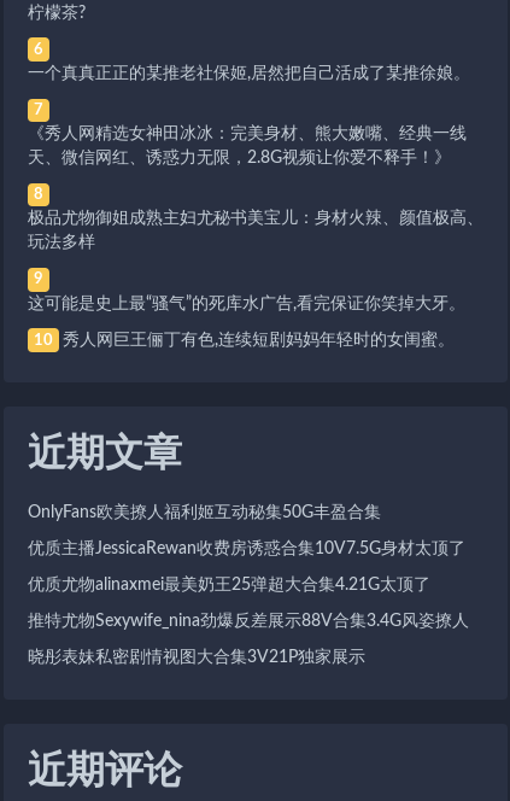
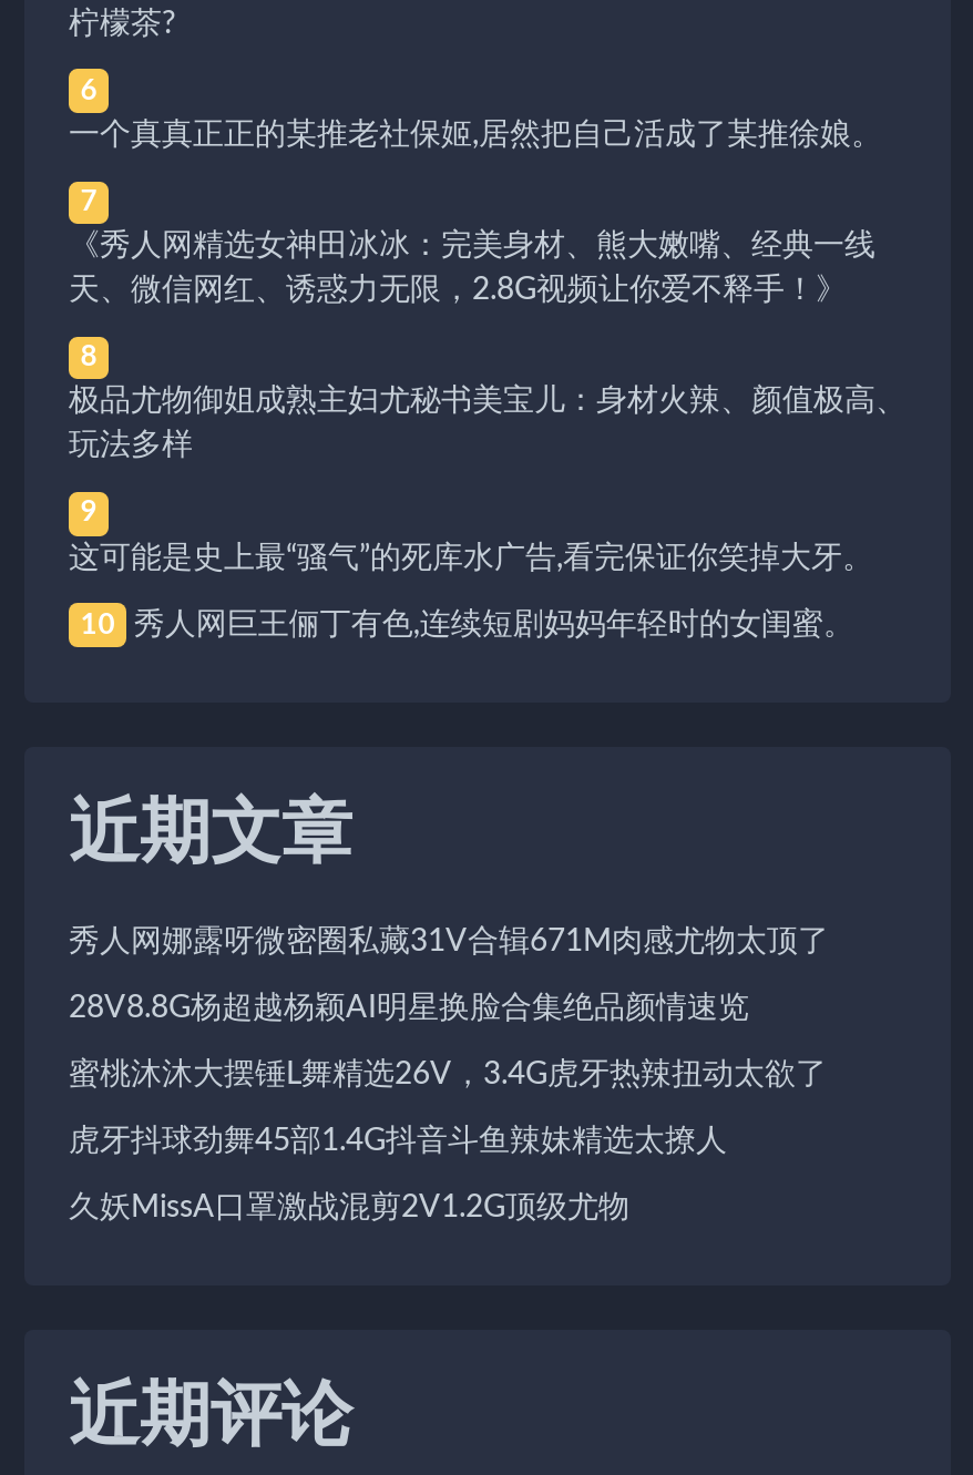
[28,504,381,521] OnlyFans欧美撩人福利姬互动秘集50G丰盈合集 -> [69,926,829,957] 秀人网娜露呀微密圈私藏31V合辑671M肉感尤物太顶了
[28,540,465,557] 优质主播JessicaRewan收费房诱惑合集10V7.5G身材太顶了 -> [69,992,749,1024] 28V8.8G杨超越杨颖AI明星换脸合集绝品颜情速览
[28,576,430,593] 优质尤物alinaxmei最美奶王25弹超大合集4.21G太顶了 -> [69,1059,827,1090] 蜜桃沐沐大摆锤L舞精选26V，3.4G虎牙热辣扭动太欲了
[28,613,469,629] 推特尤物Sexywife_nina劲爆反差展示88V合集3.4G风姿撩人 -> [69,1125,727,1157] 虎牙抖球劲舞45部1.4G抖音斗鱼辣妹精选太撩人
[28,649,365,666] 晓彤表妹私密剧情视图大合集3V21P独家展示 -> [69,1192,629,1223] 久妖MissA口罩激战混剪2V1.2G顶级尤物

